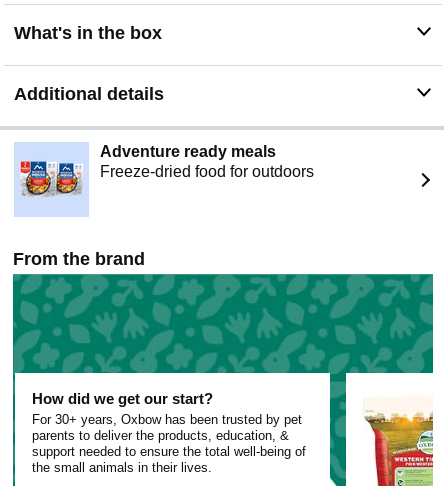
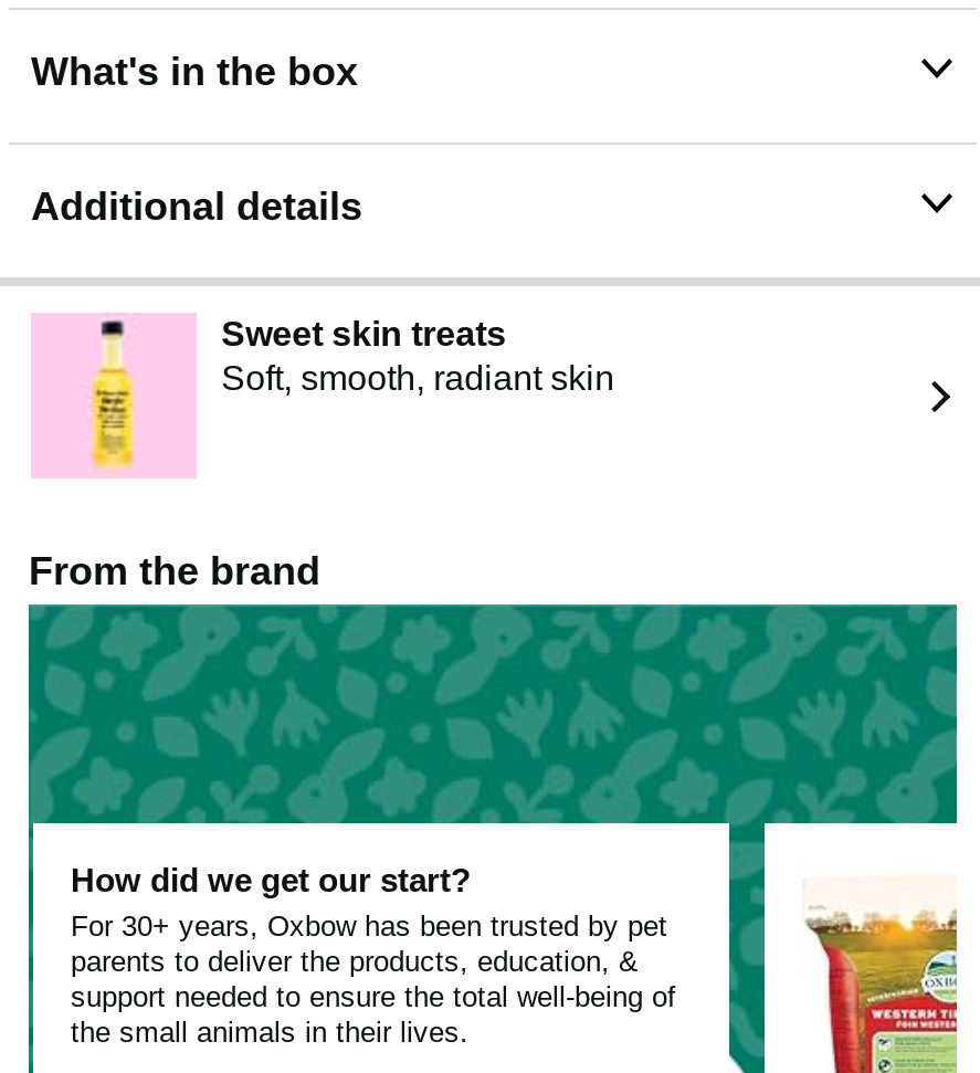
[14,142,314,217] [image] | Adventure ready meals | Freeze-dried food for outdoors -> [33,315,615,476] [image] | Sweet skin treats | Soft, smooth, radiant skin

